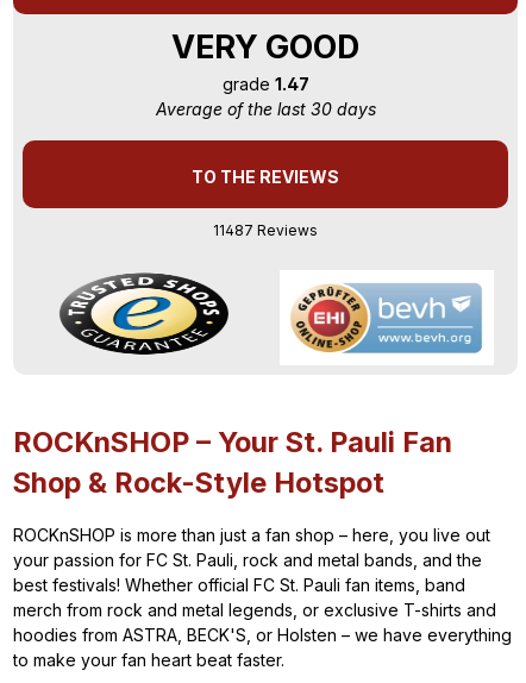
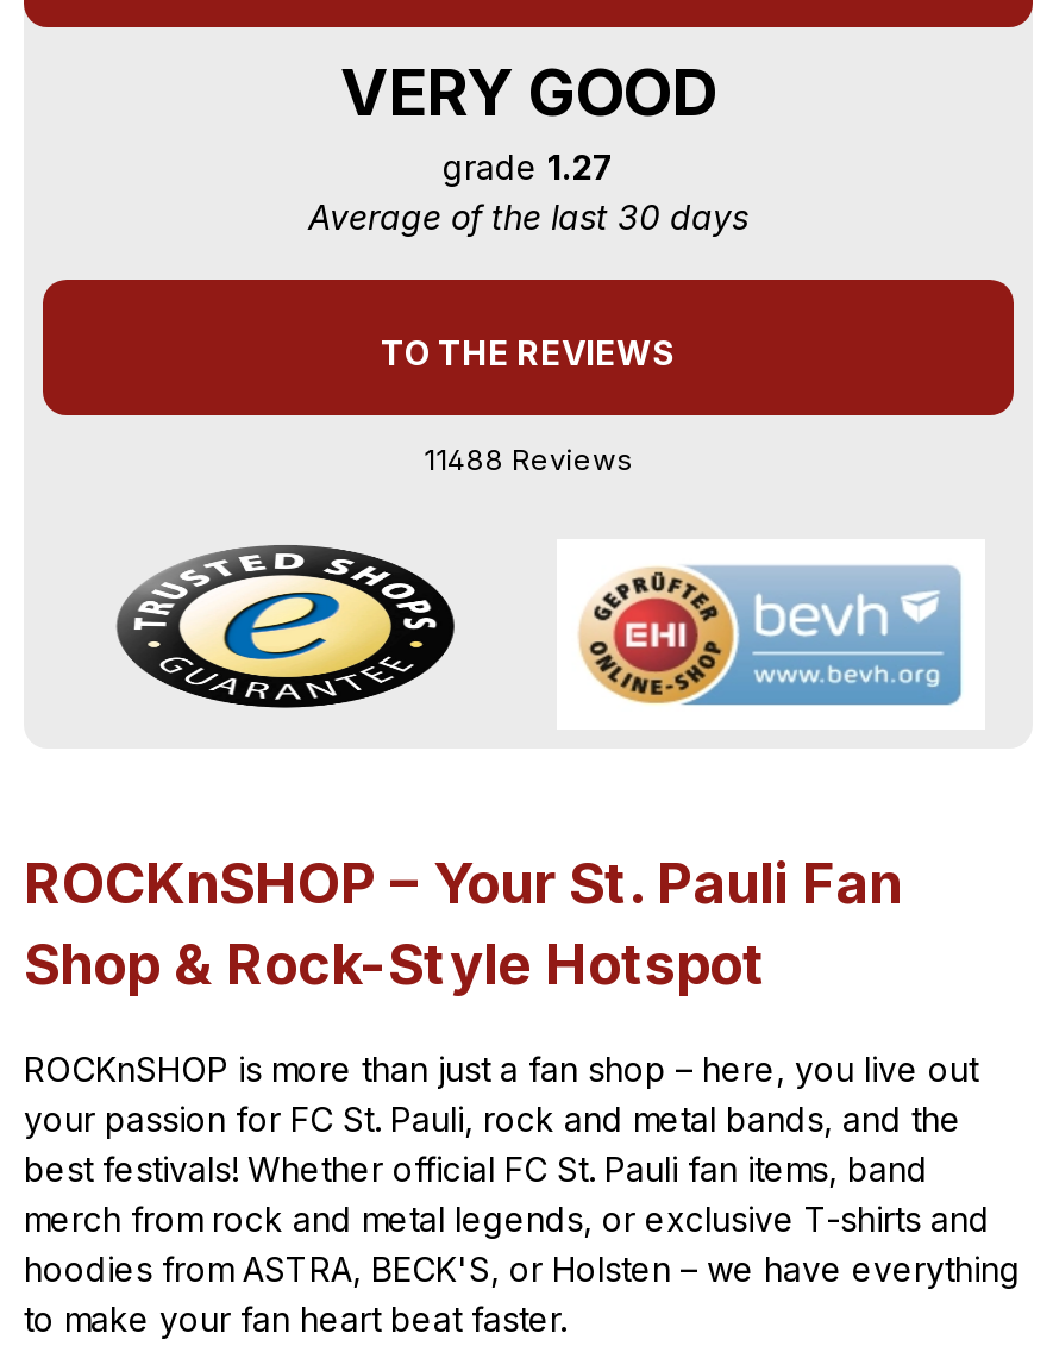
[222,74,309,94] grade 1.47 -> [443,147,614,188] grade 1.27
[213,221,318,239] 11487 Reviews -> [424,442,633,478] 11488 Reviews

